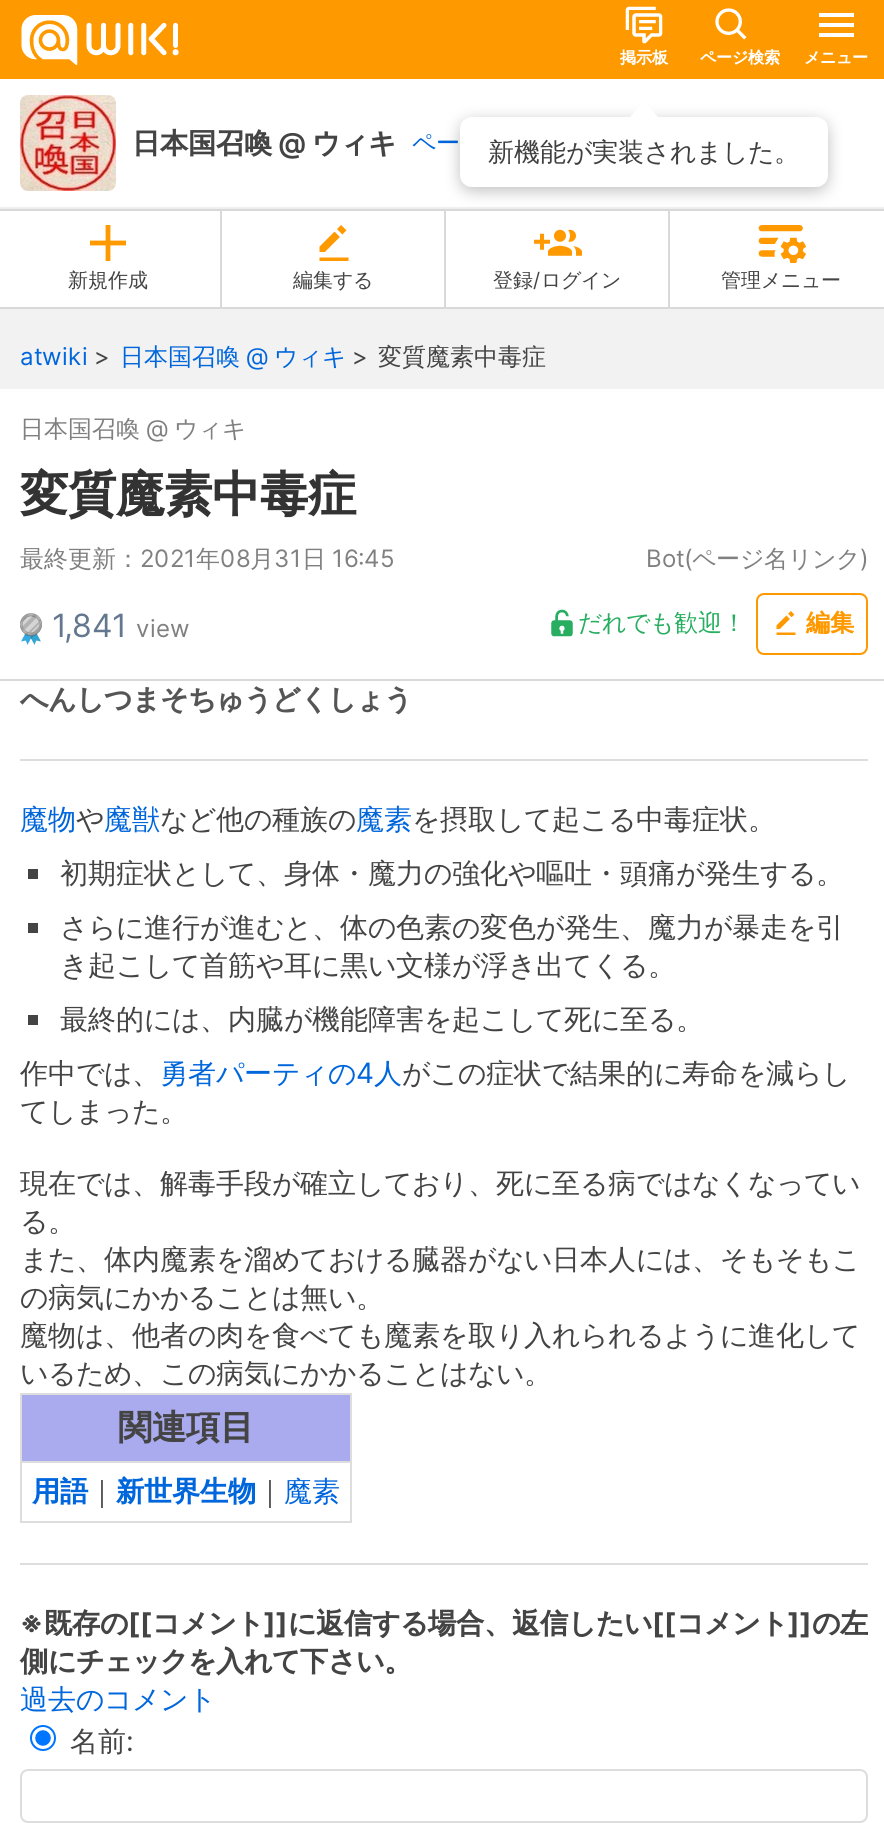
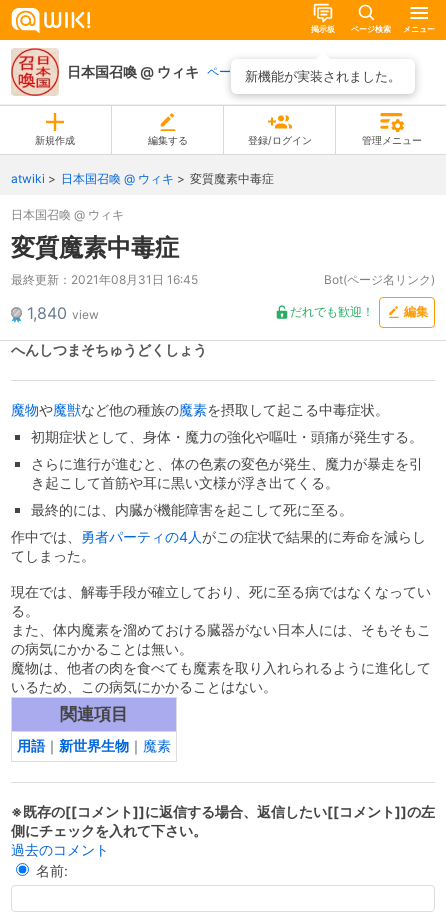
[52,604,190,644] 1,841 view -> [27,302,99,322] 1,840 view

